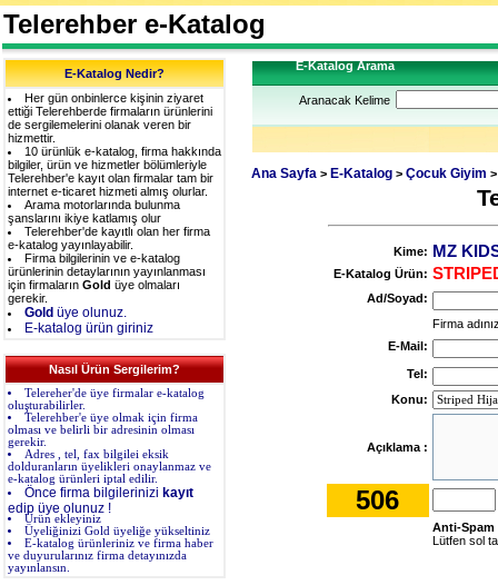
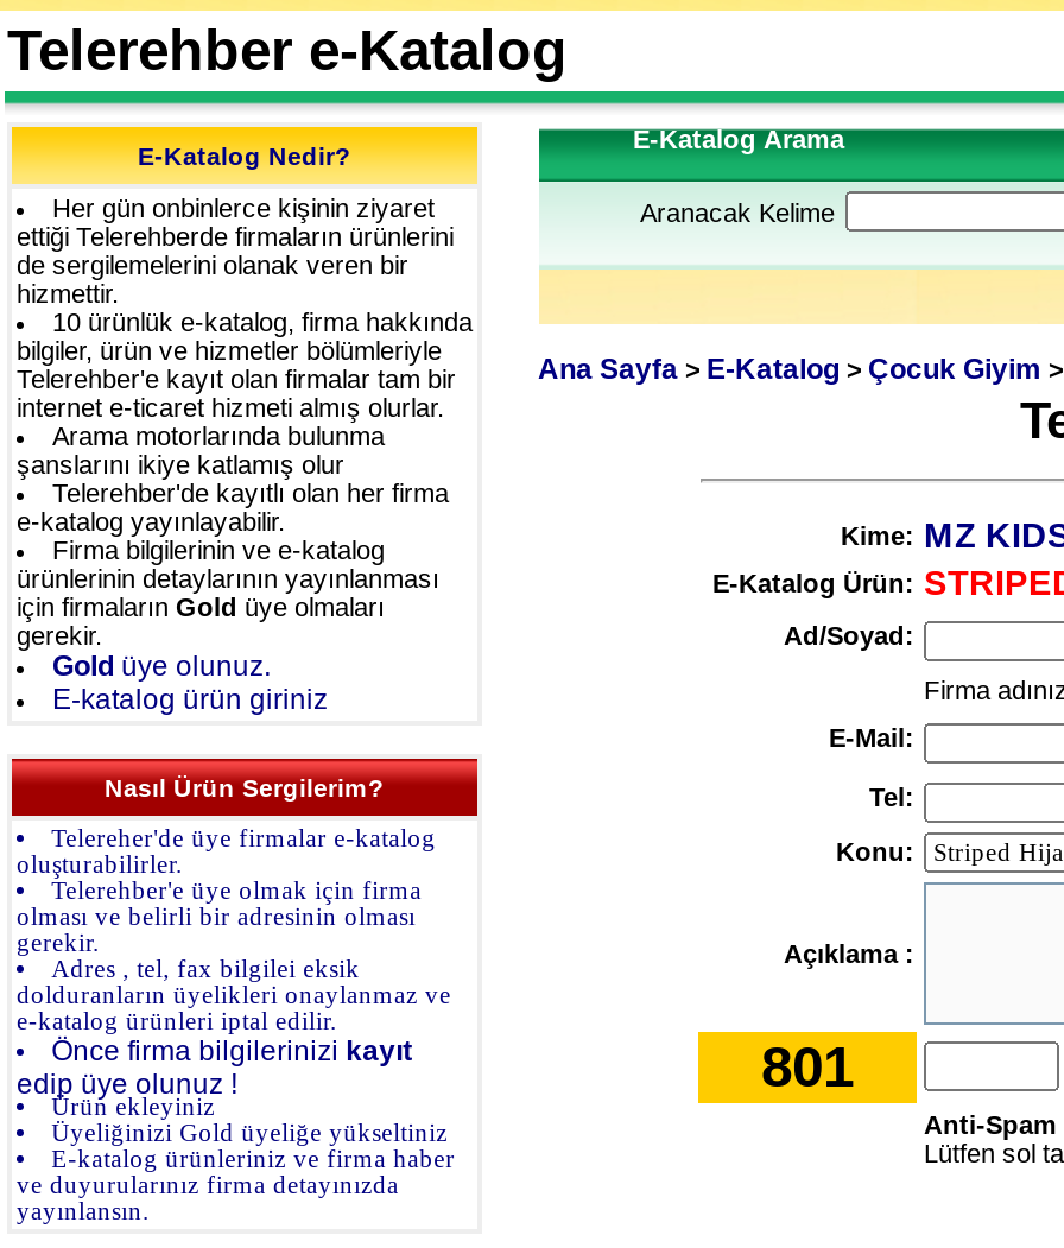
[356,485,400,515] 506 -> [761,1034,854,1098] 801

